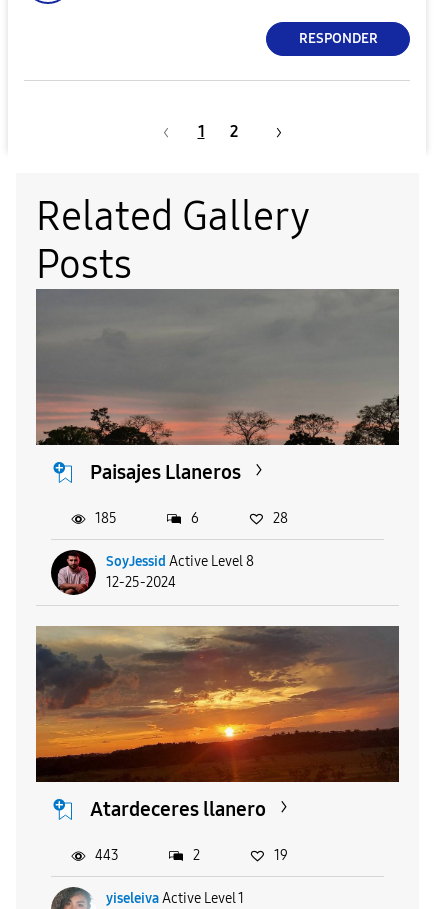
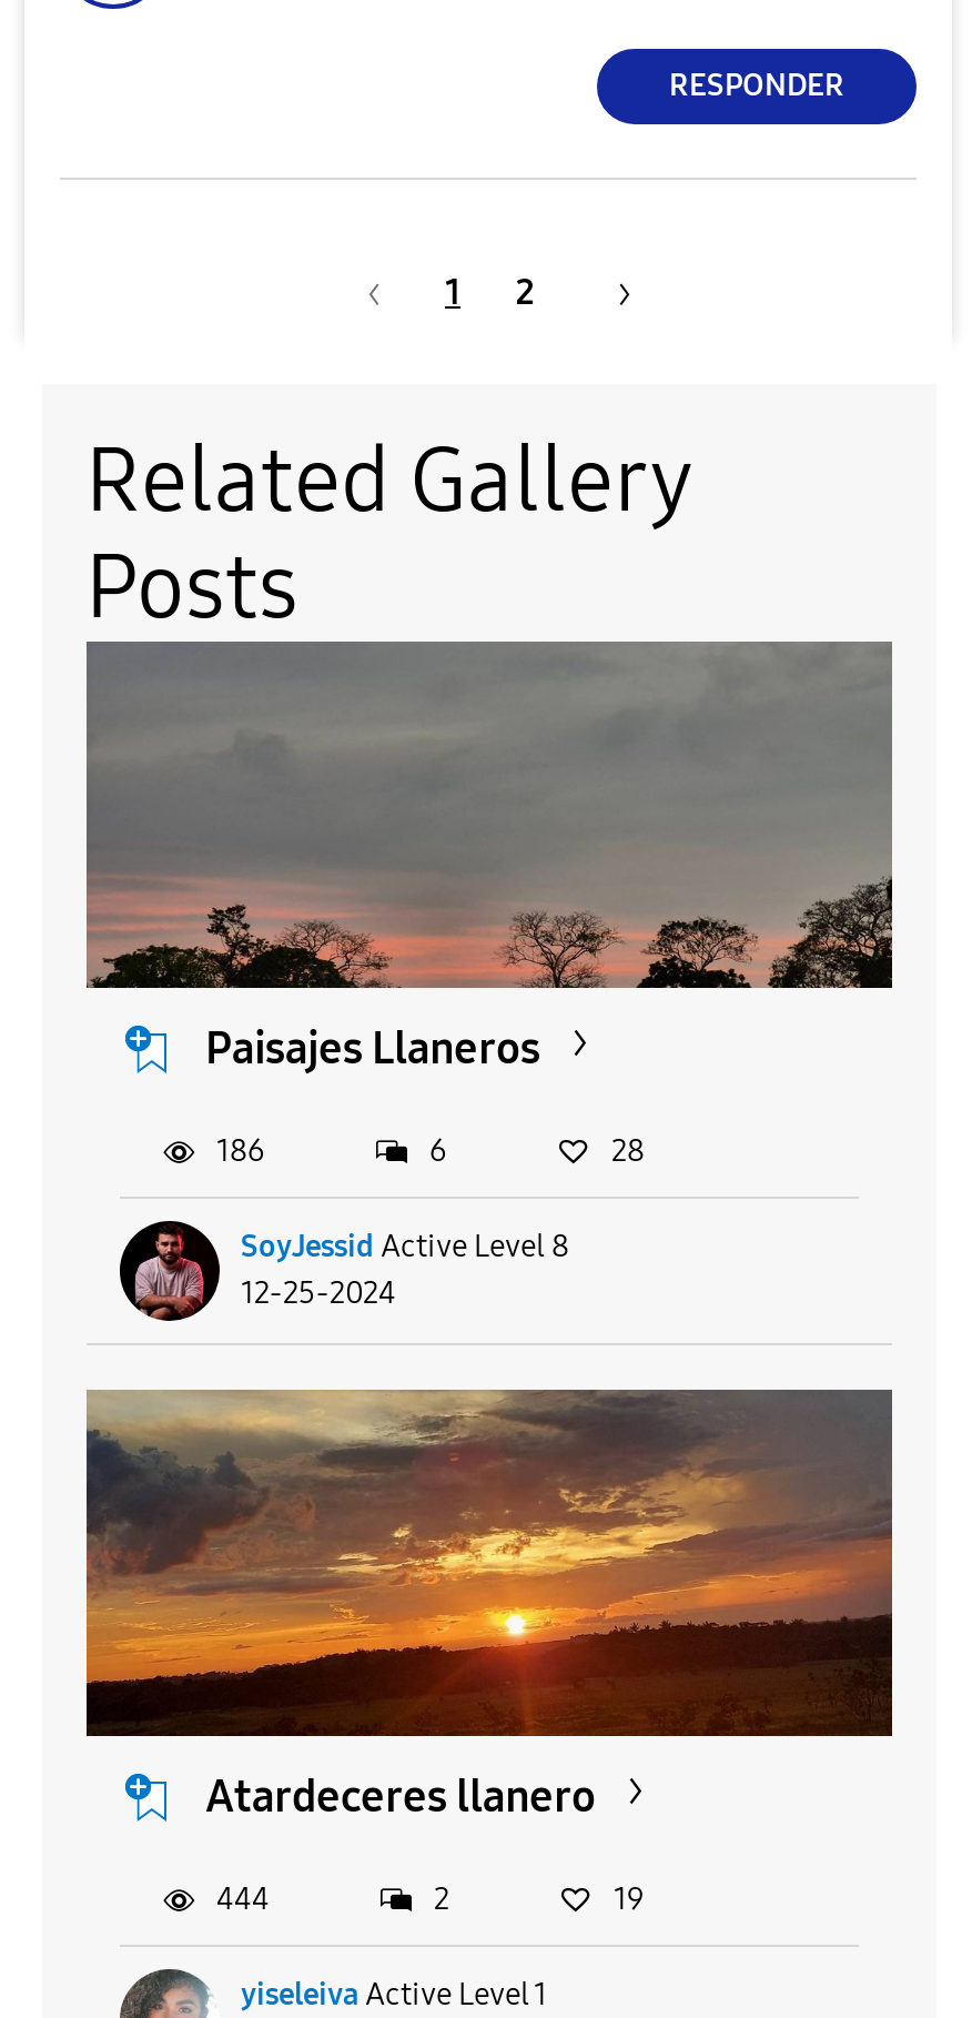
[94,510,116,527] 185 -> [216,1133,265,1170] 186
[94,847,118,864] 443 -> [216,1881,270,1919] 444

